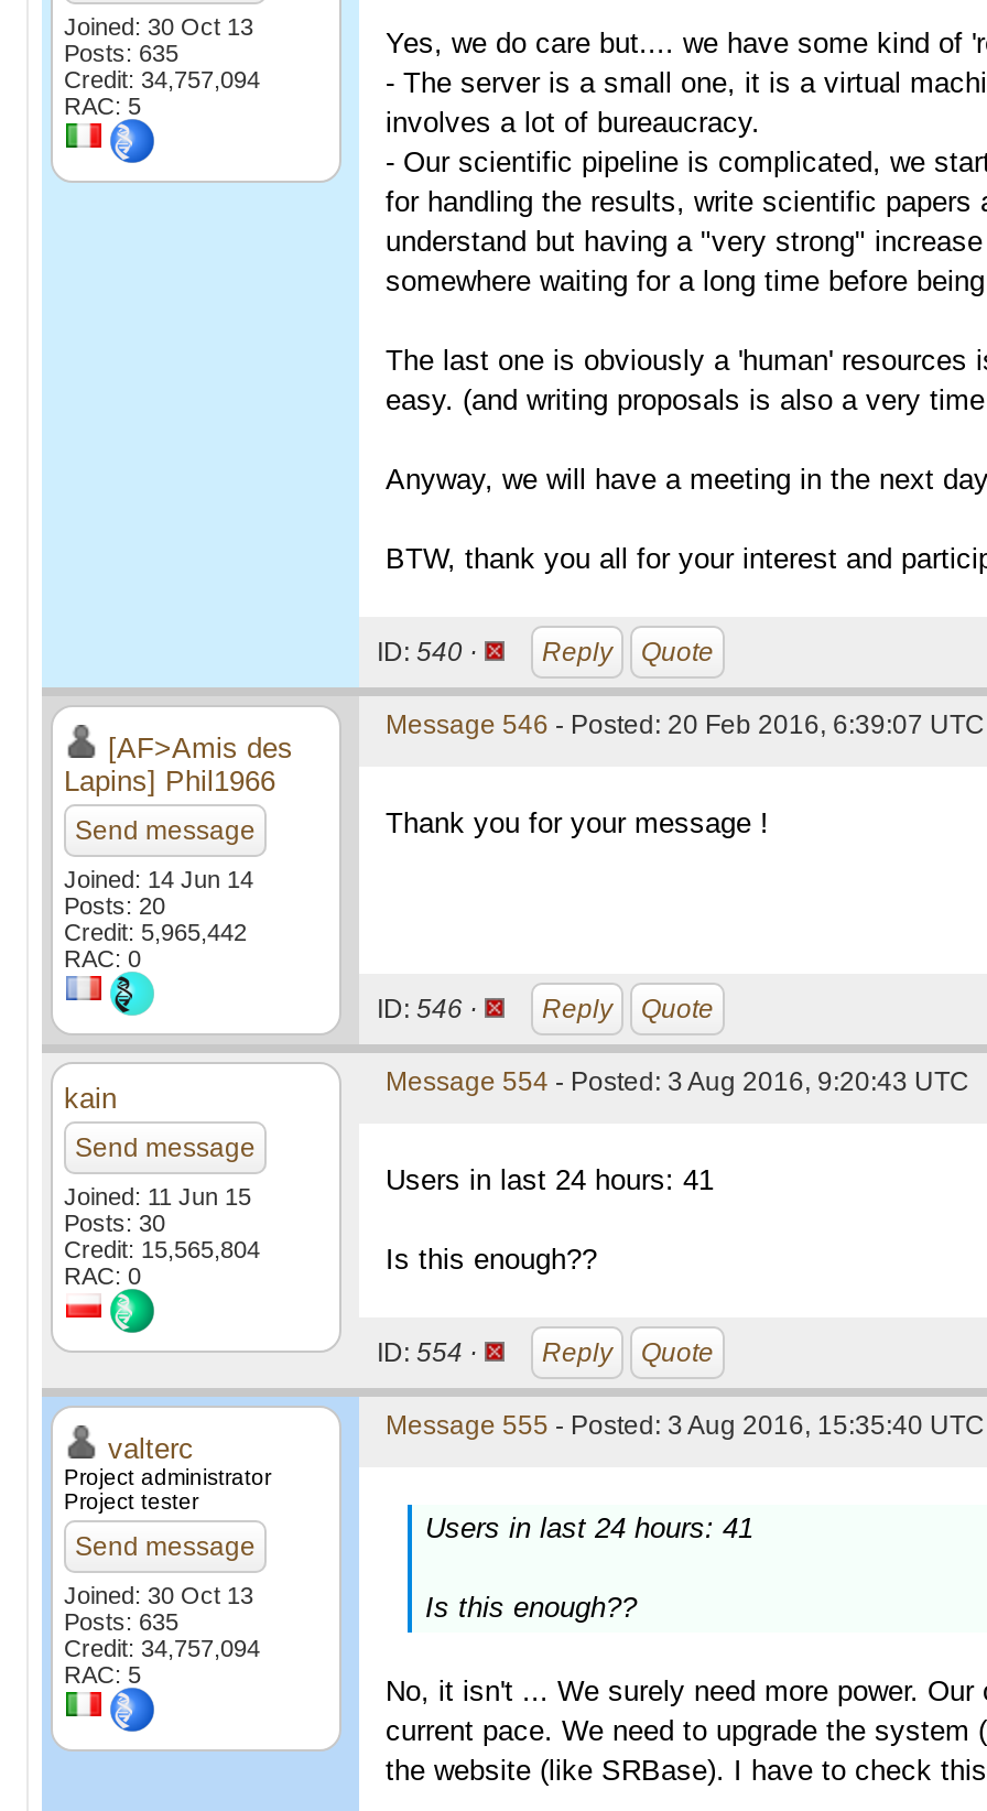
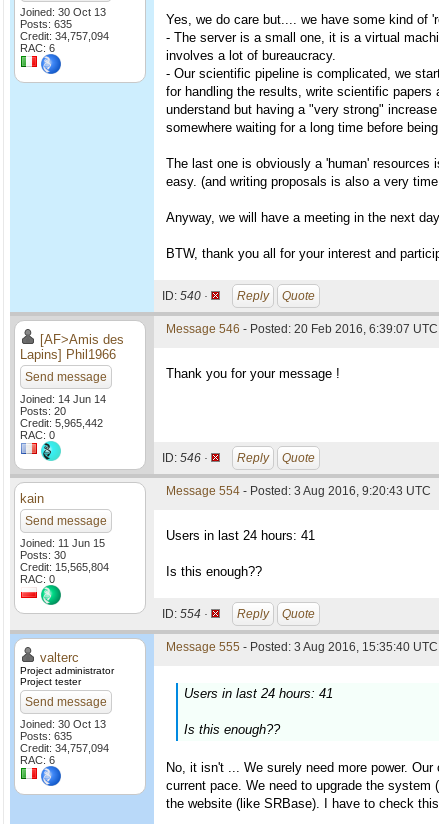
[64,93,141,119] RAC: 5 -> [20,42,55,54] RAC: 6
[64,1661,141,1688] RAC: 5 -> [20,754,55,766] RAC: 6

